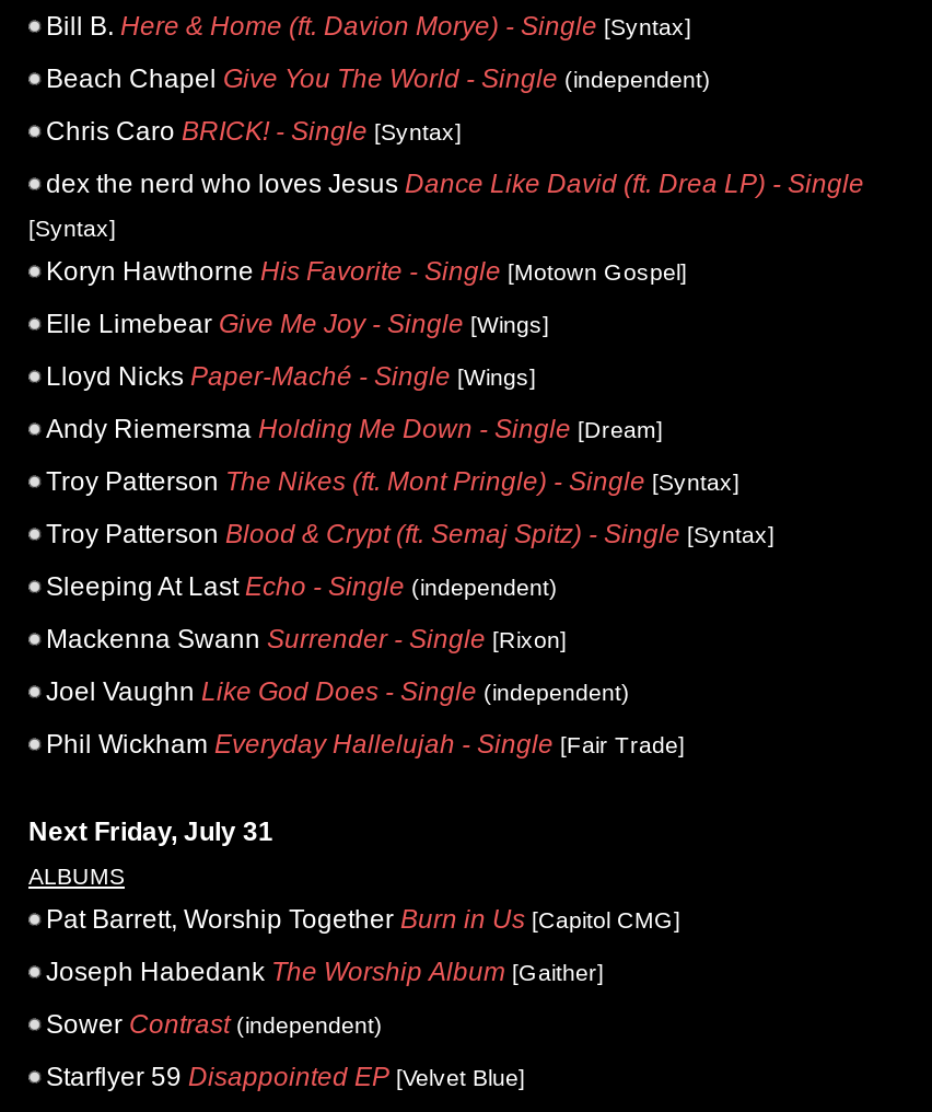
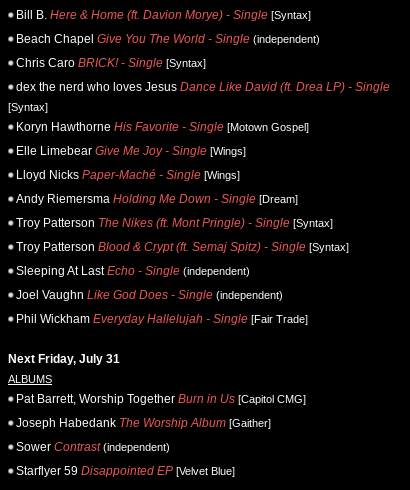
[46,624,567,654] Mackenna Swann Surrender - Single [Rixon] -> none

